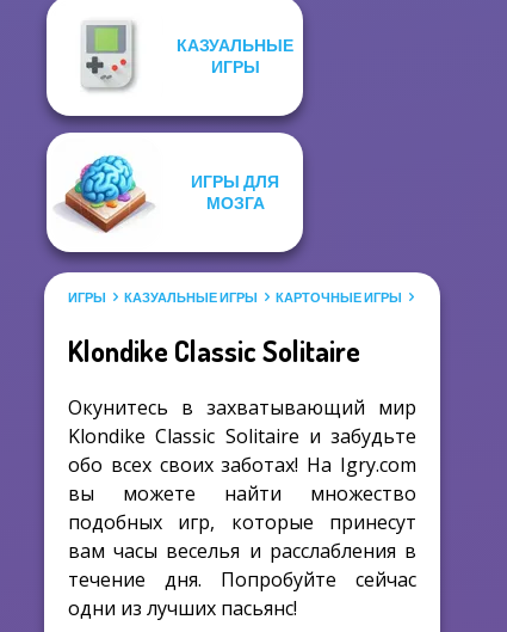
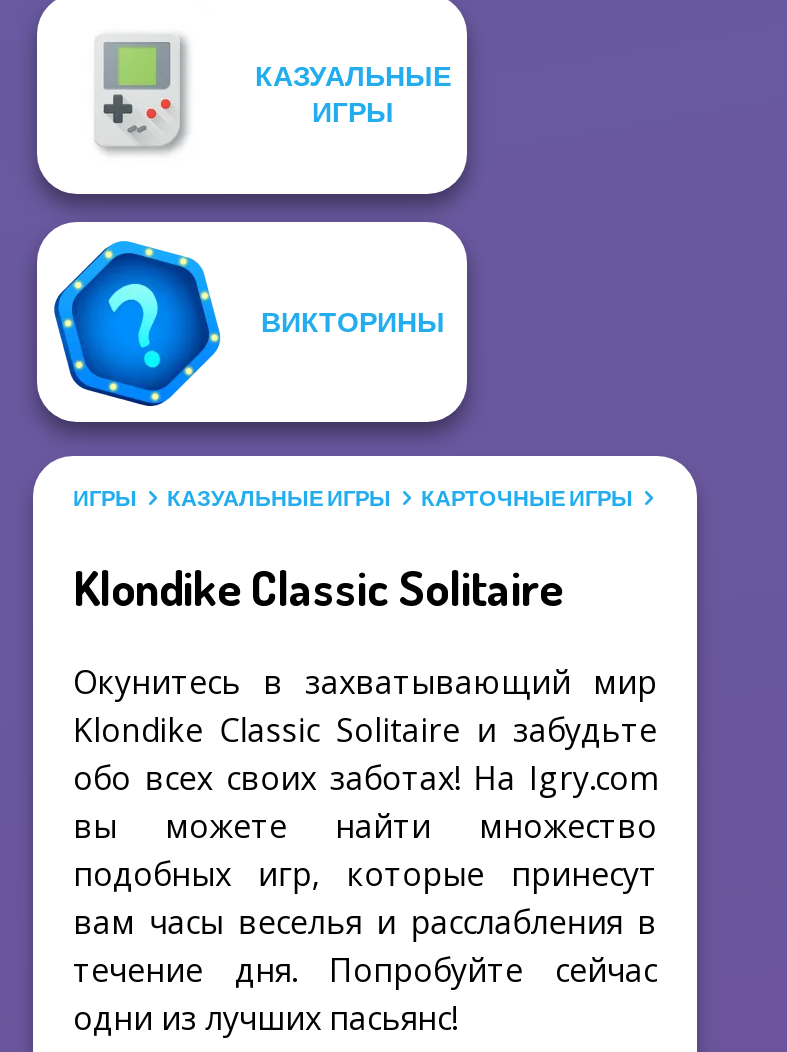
[54,143,279,243] [image] | ИГРЫ ДЛЯ | МОЗГА -> [51,238,445,408] [image] | ВИКТОРИНЫ

